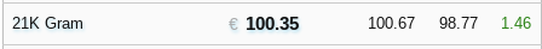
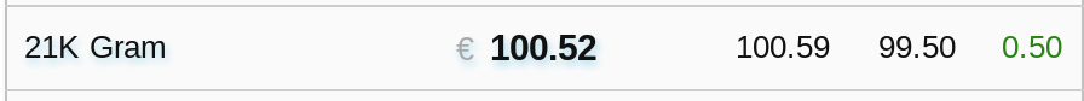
[245,13,298,34] 100.35 -> [490,27,596,68] 100.52
[368,14,415,32] 100.67 -> [736,29,830,65] 100.59
[439,14,478,32] 98.77 -> [878,29,956,65] 99.50
[501,14,531,32] 1.46 -> [1002,29,1062,65] 0.50

